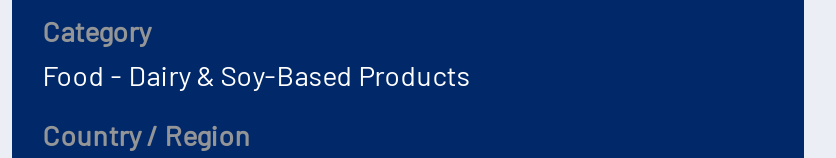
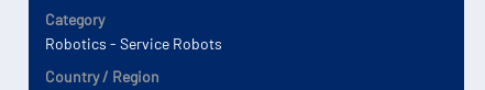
[42,57,470,91] Food - Dairy & Soy-Based Products -> [45,35,222,53] Robotics - Service Robots

